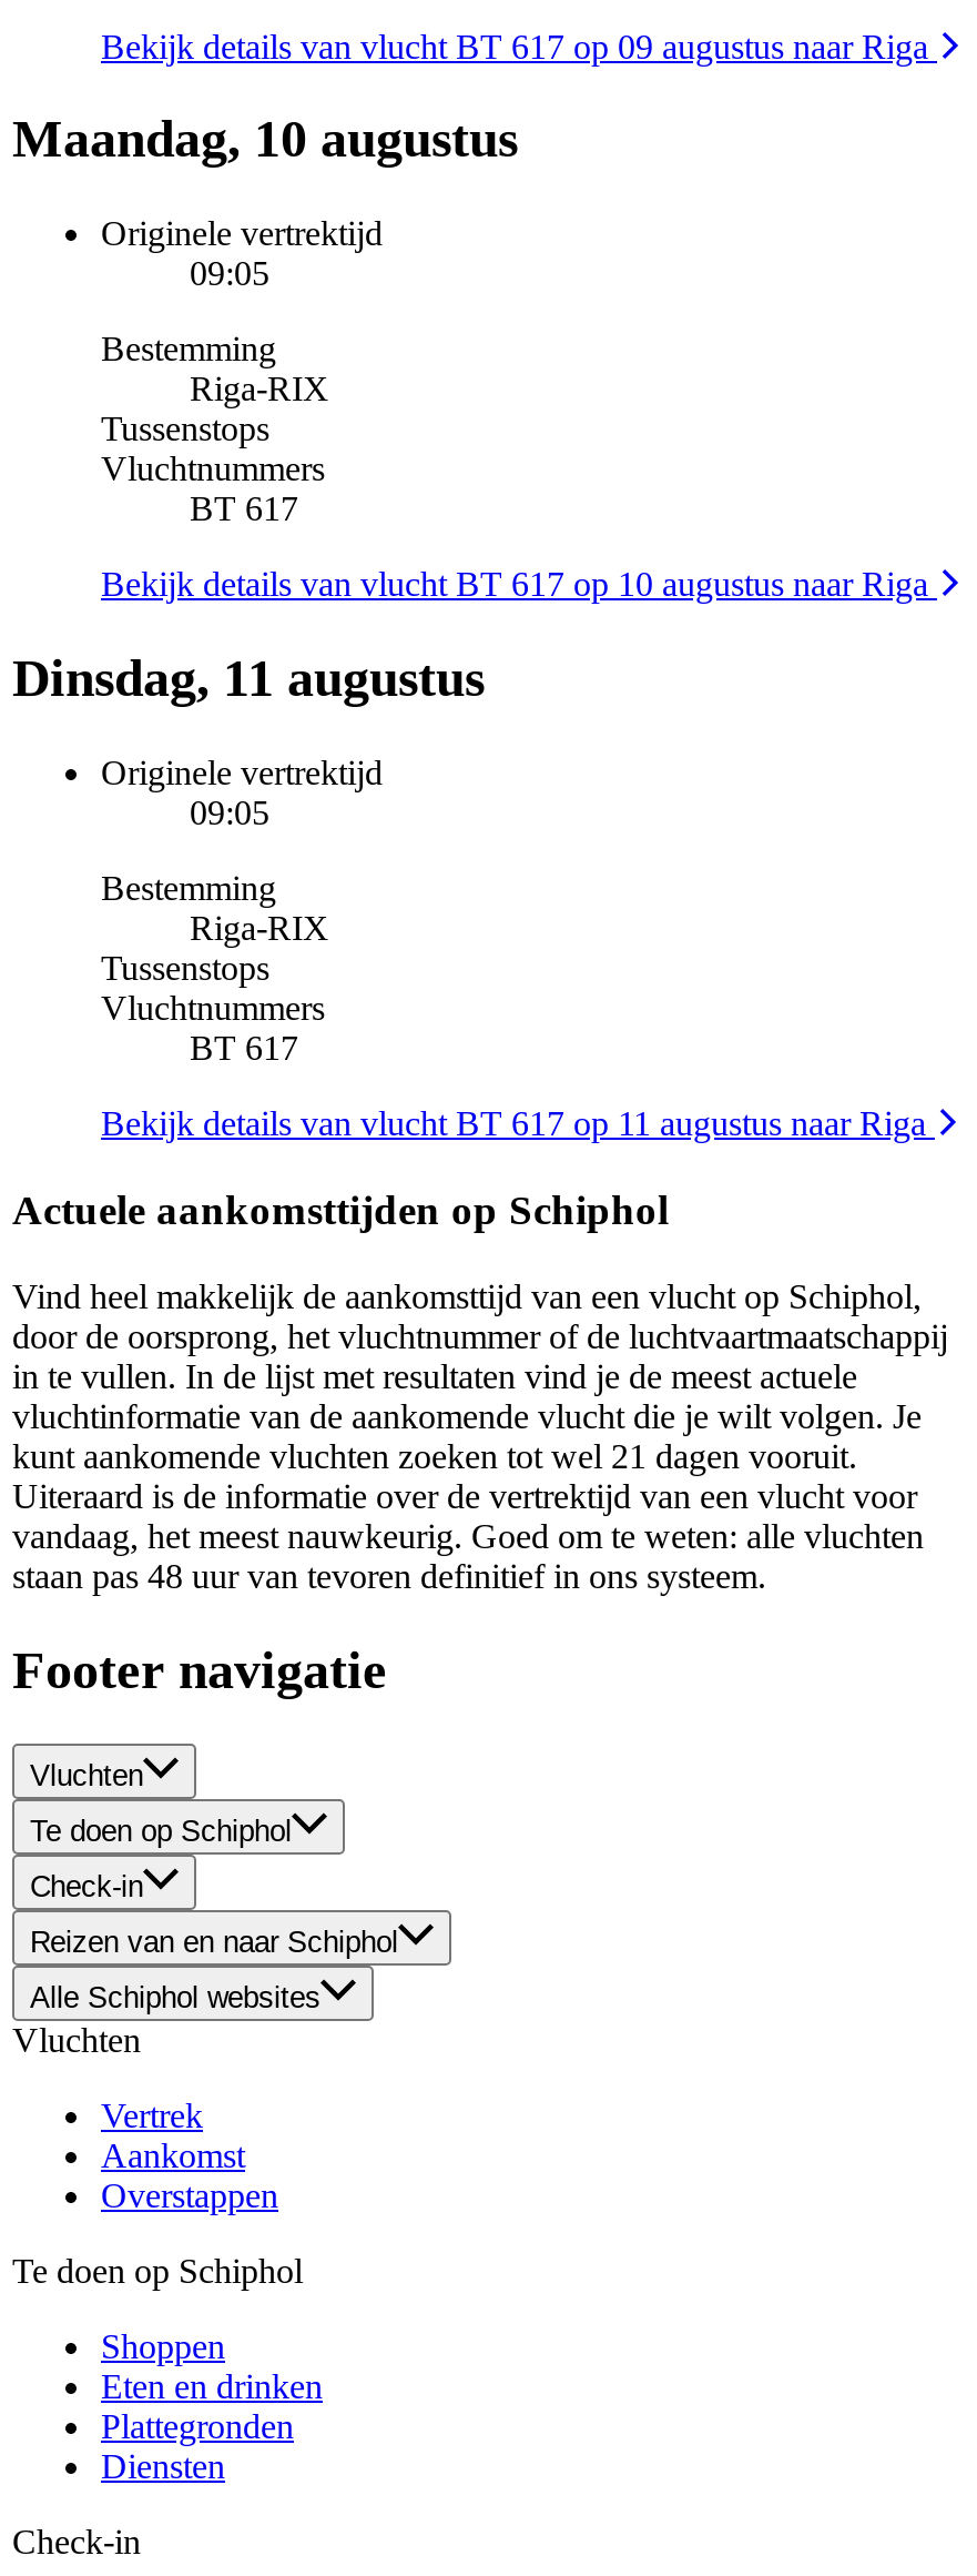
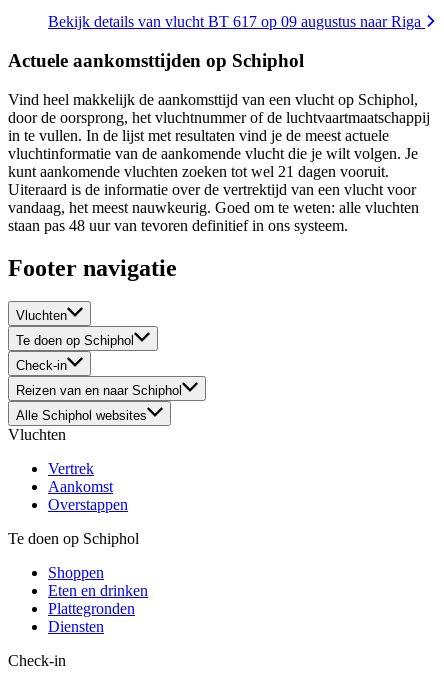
[12,111,937,1143] Maandag, 10 augustus | Originele vertrektijd | 09:05 | Bestemming | Riga-RIX | Tussenstops | Vluchtnummers | BT 617 | Bekijk details van vlucht BT 617 op 10 augustus naar Riga | Dinsdag, 11 augustus | Originele vertrektijd | 09:05 | Bestemming | Riga-RIX | Tussenstops | Vluchtnummers | BT 617 | Bekijk details van vlucht BT 617 op 11 augustus naar Riga -> none

